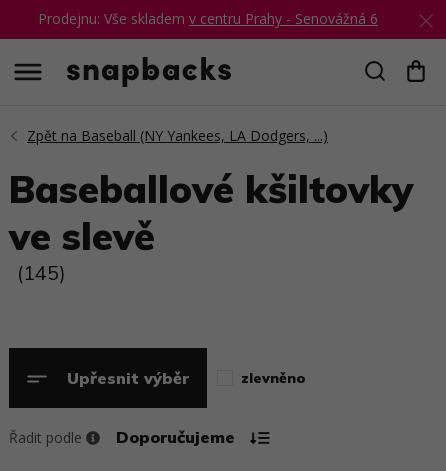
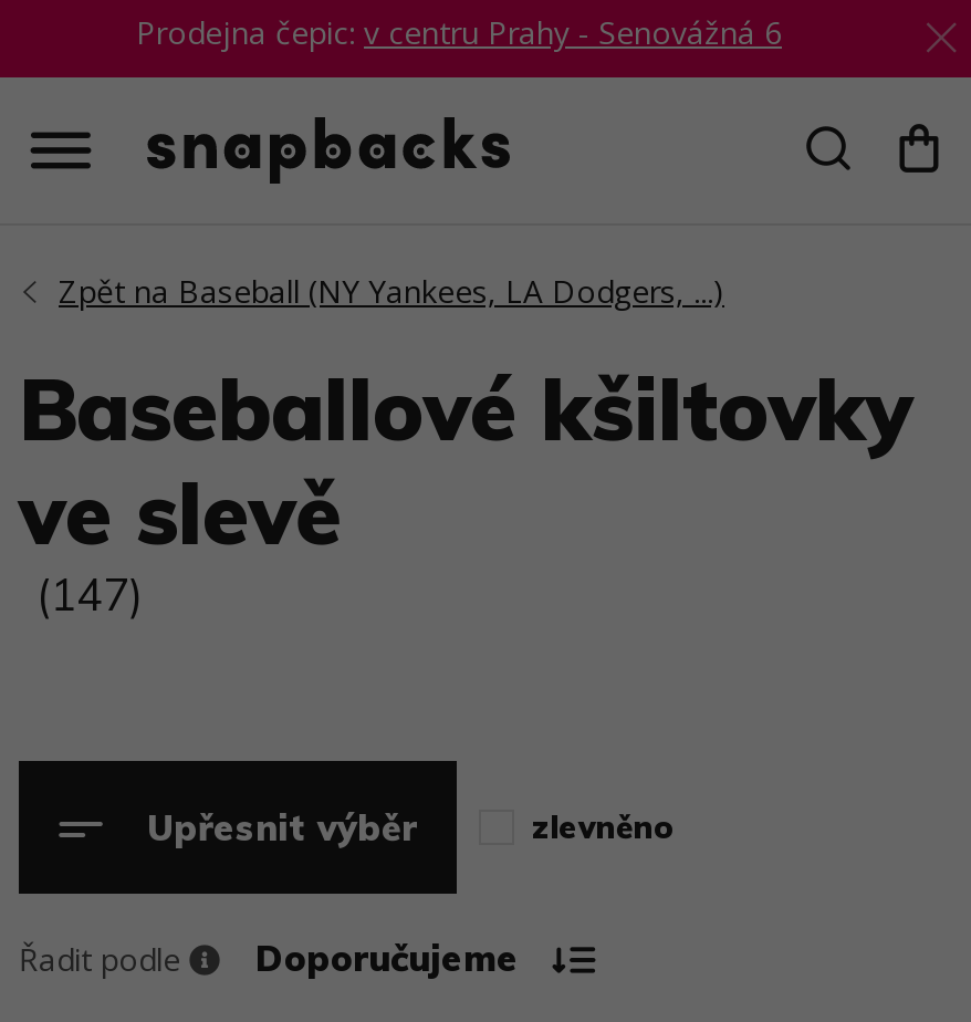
[38,9,378,28] Prodejnu: Vše skladem v centru Prahy - Senovážná 6 -> [136,11,782,53] Prodejna čepic: v centru Prahy - Senovážná 6
[17,260,66,285] (145) -> [36,565,145,621] (147)

